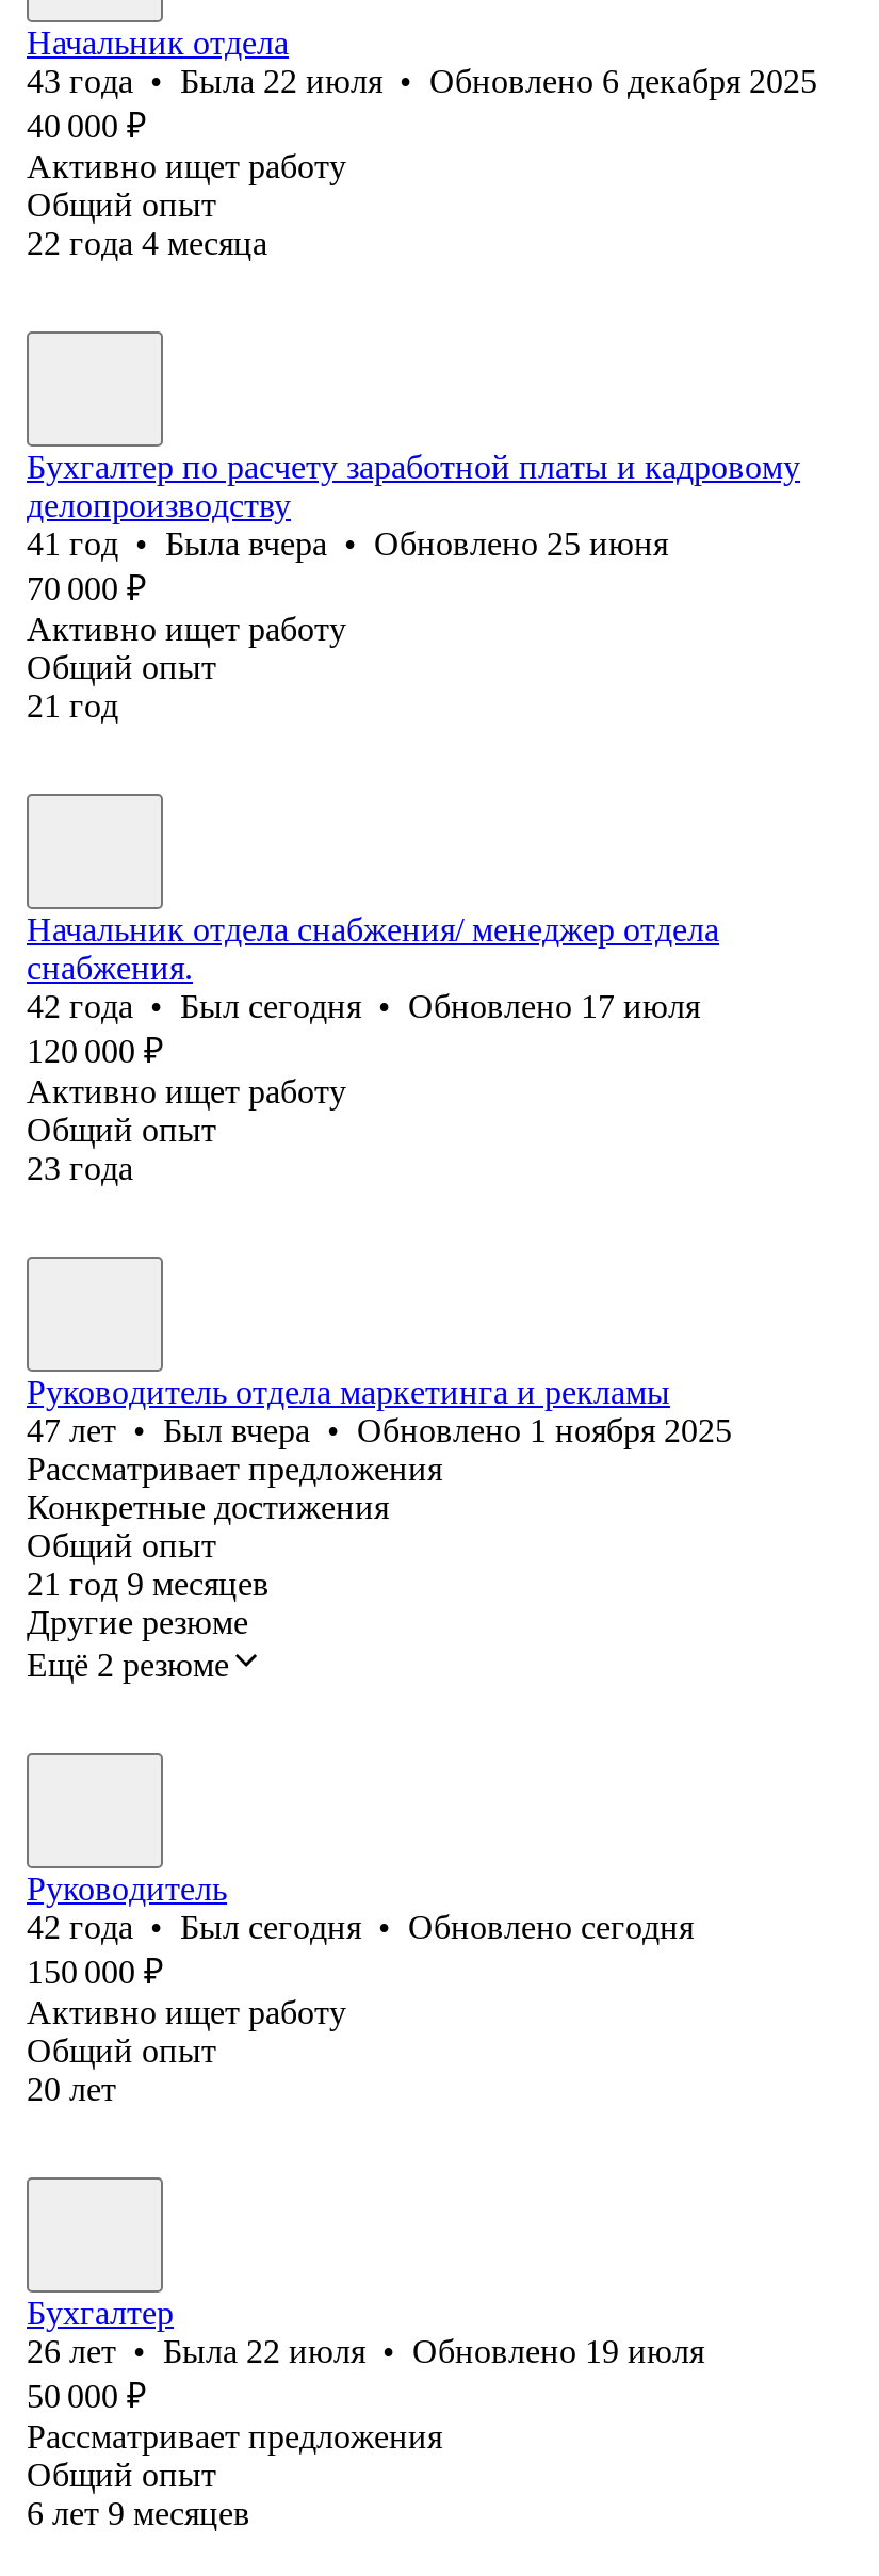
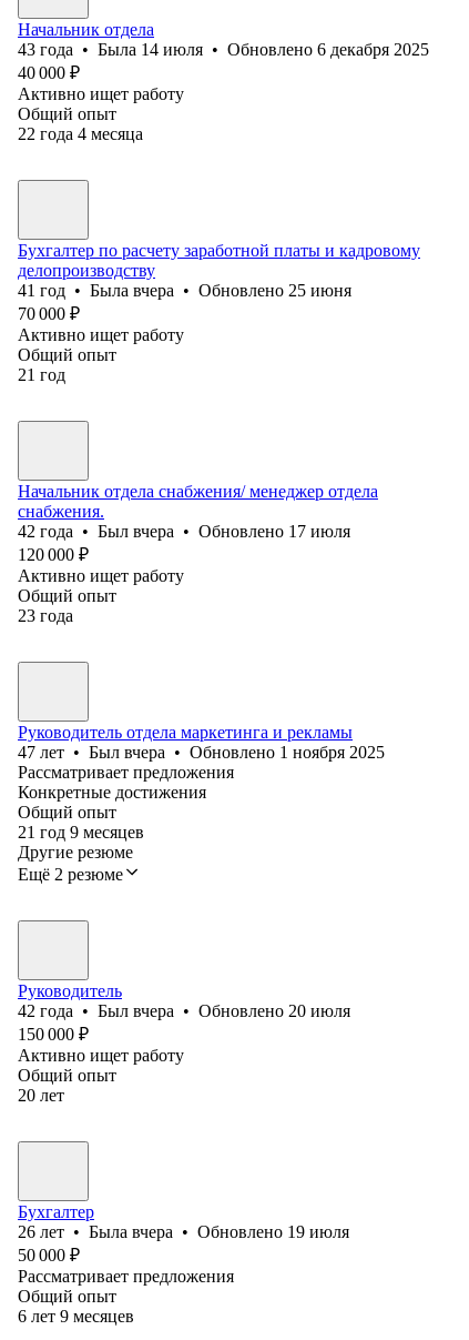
[27,63,817,99] 43 года • Была 22 июля • Обновлено 6 декабря 2025 -> [18,40,429,59] 43 года • Была 14 июля • Обновлено 6 декабря 2025
[27,988,700,1024] 42 года • Был сегодня • Обновлено 17 июля -> [18,522,350,541] 42 года • Был вчера • Обновлено 17 июля
[27,1909,694,1945] 42 года • Был сегодня • Обновлено сегодня -> [18,1001,350,1020] 42 года • Был вчера • Обновлено 20 июля
[27,2333,704,2369] 26 лет • Была 22 июля • Обновлено 19 июля -> [18,1222,349,1241] 26 лет • Была вчера • Обновлено 19 июля

